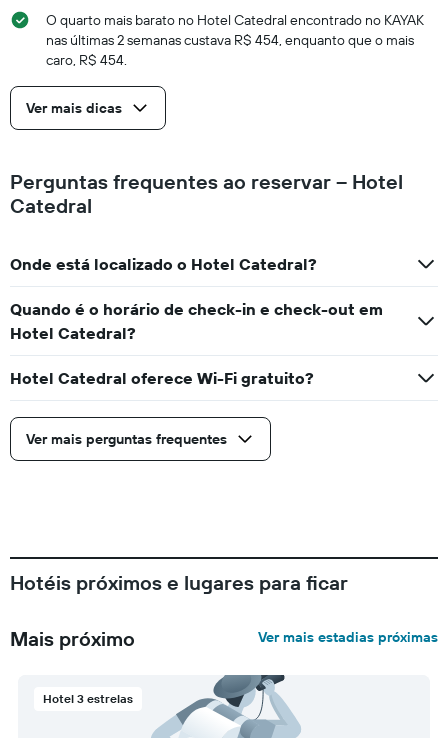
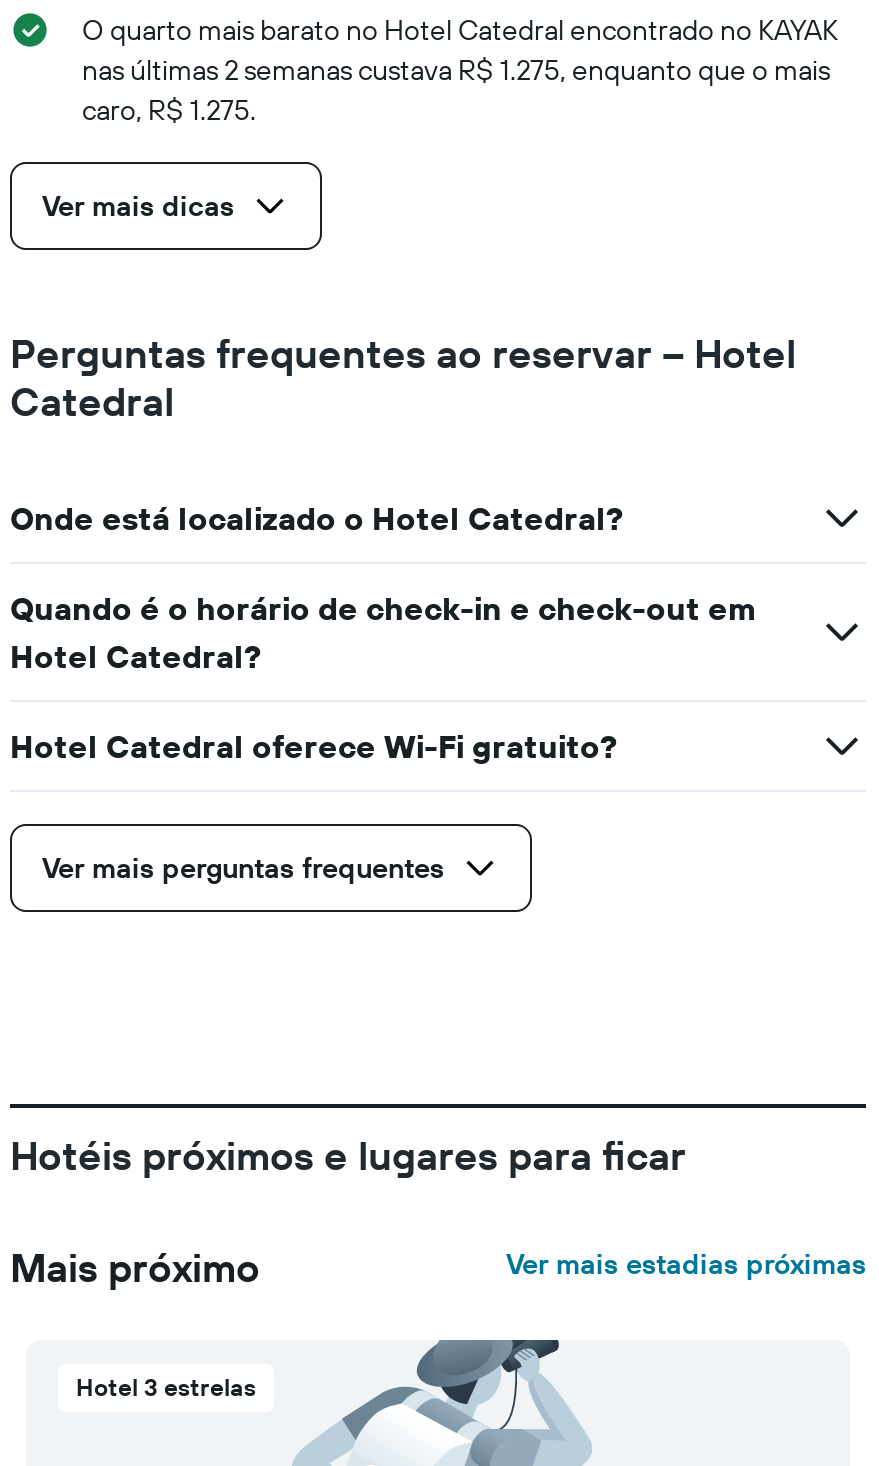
[46,31,414,49] nas últimas 2 semanas custava R$ 454, enquanto que o mais -> [82,52,830,88] nas últimas 2 semanas custava R$ 1.275, enquanto que o mais
[46,51,127,69] caro, R$ 454. -> [82,92,256,128] caro, R$ 1.275.

